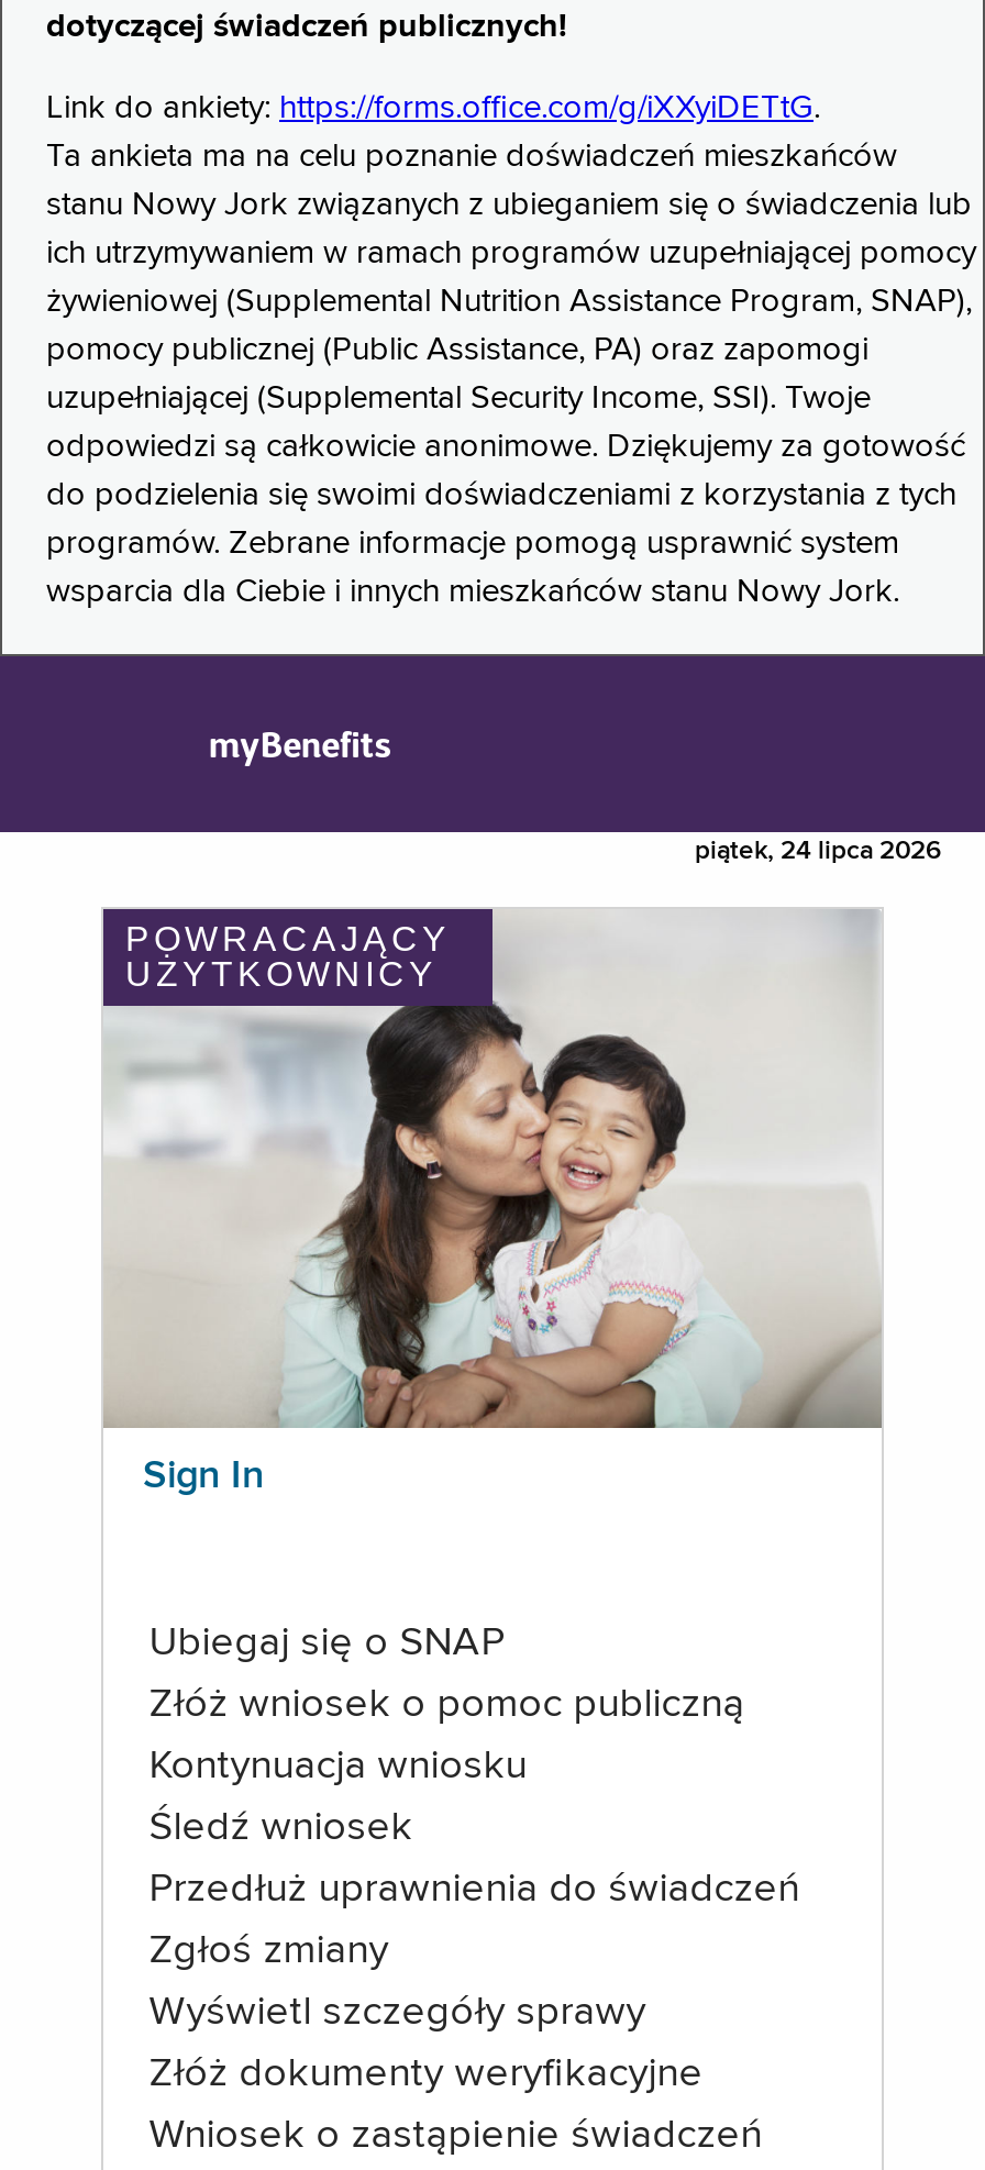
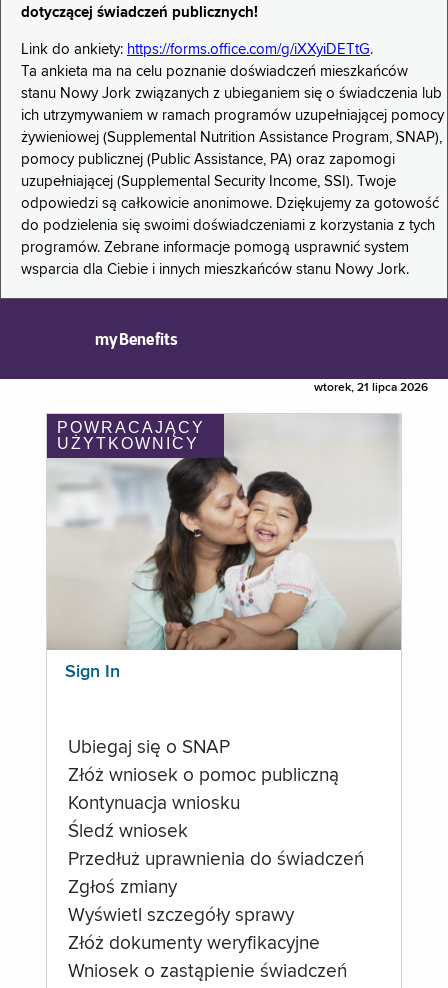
[695,839,941,865] piątek, 24 lipca 2026 -> [314,382,428,394] wtorek, 21 lipca 2026

